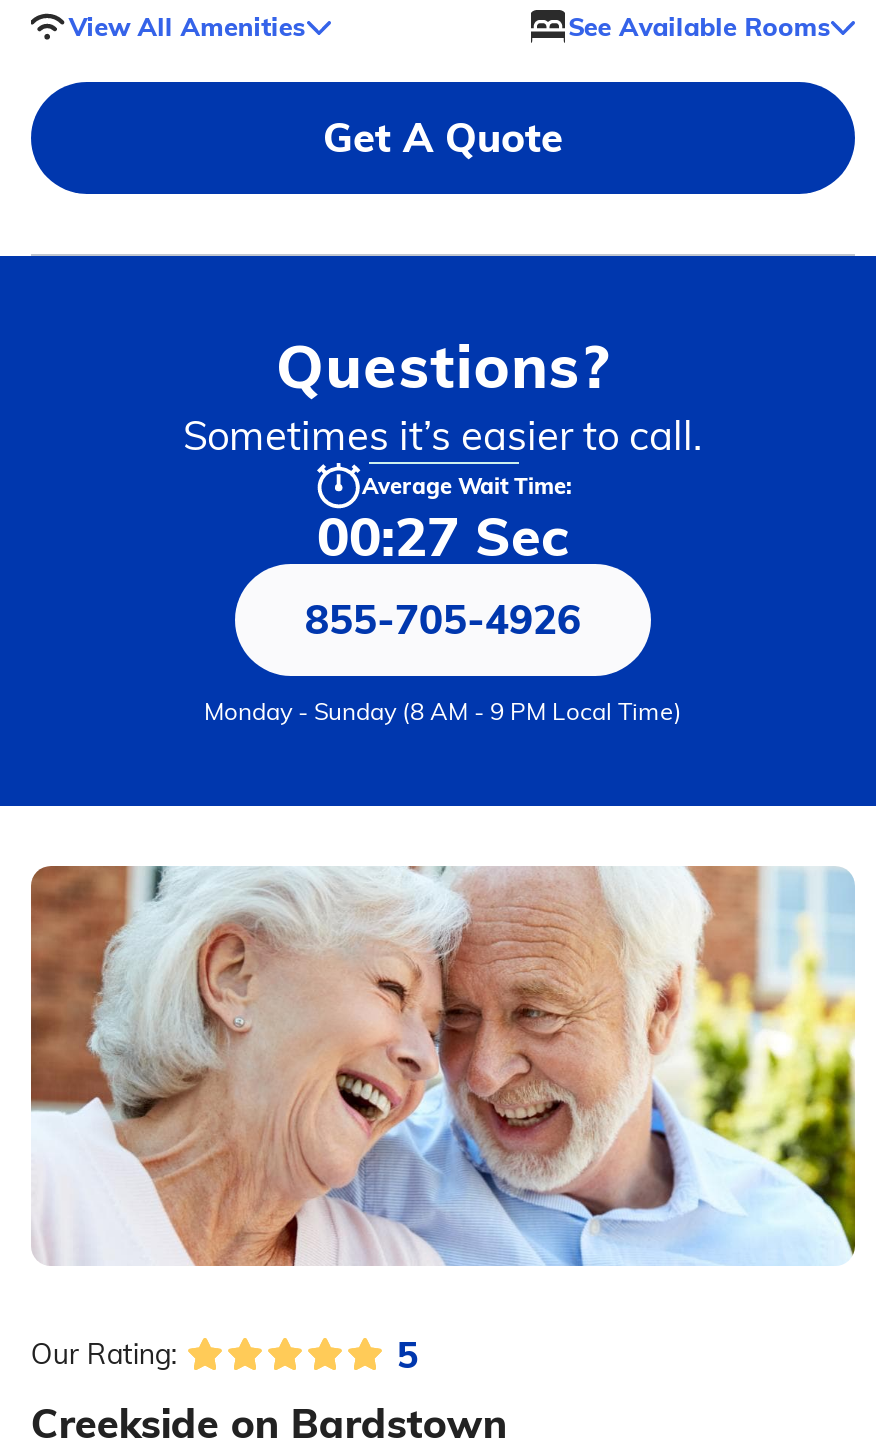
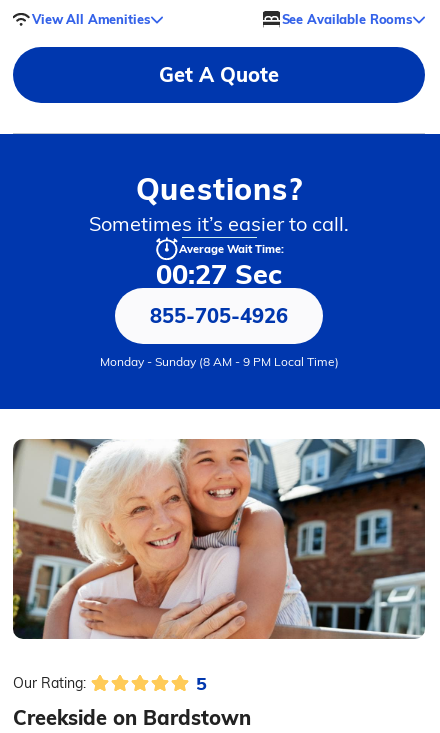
[29,866,857,1268] [image] -> [12,438,426,640] [image]

